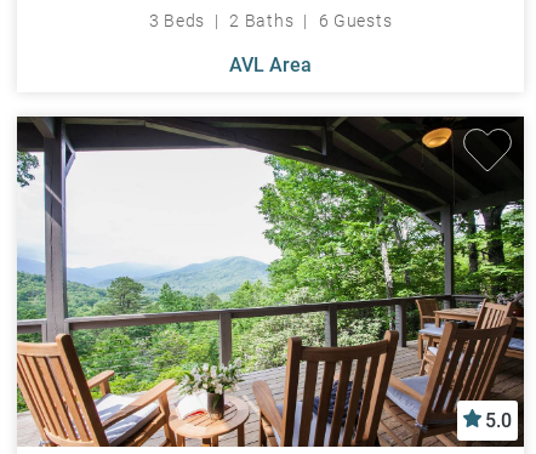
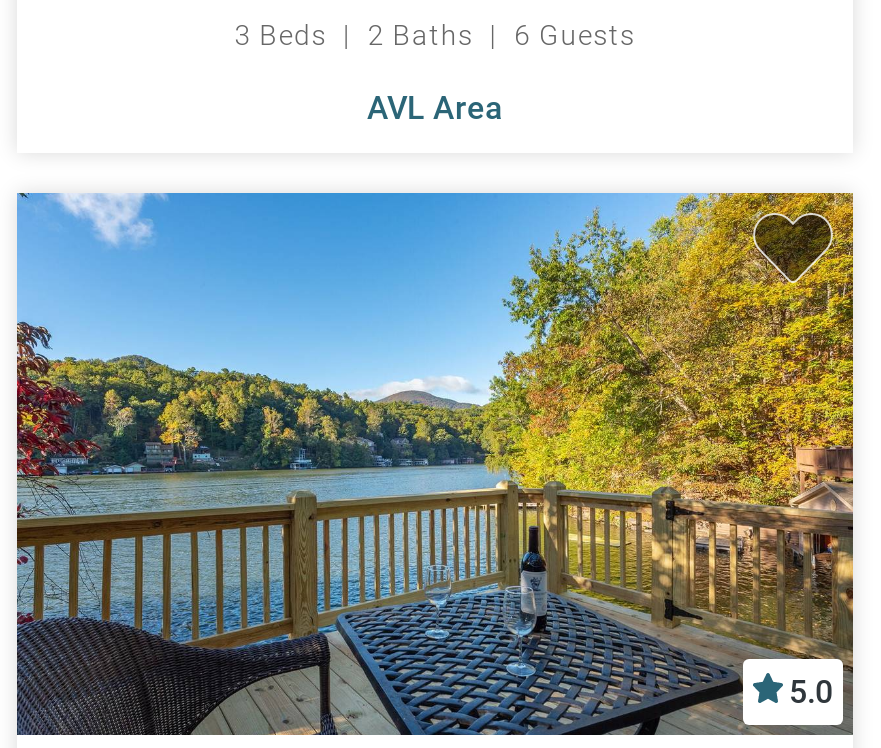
[16,115,525,448] [image] -> [15,192,855,738] [image]

